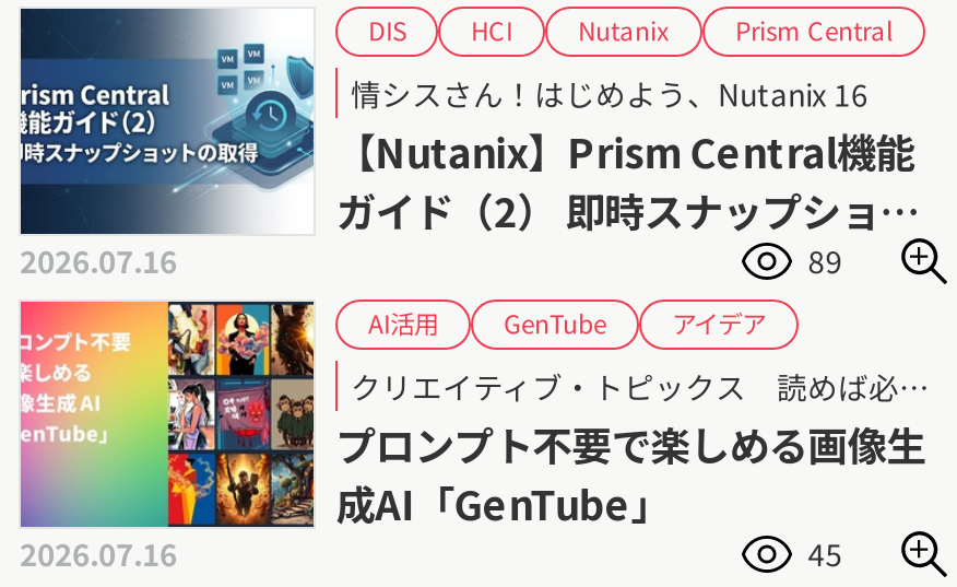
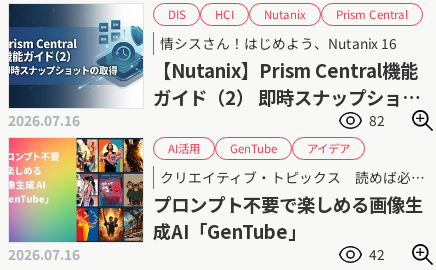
[808,239,843,282] 89 -> [369,110,385,130] 82
[808,531,843,575] 45 -> [369,244,385,264] 42

